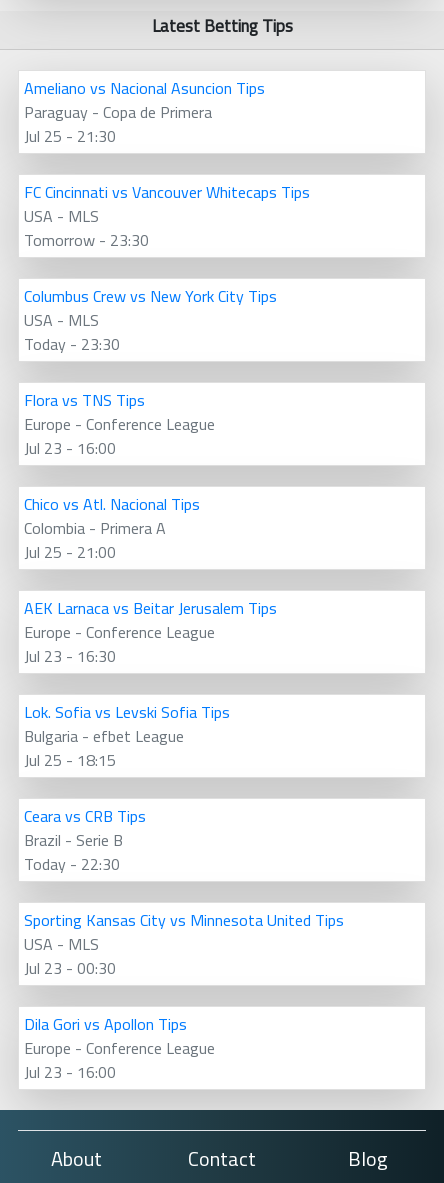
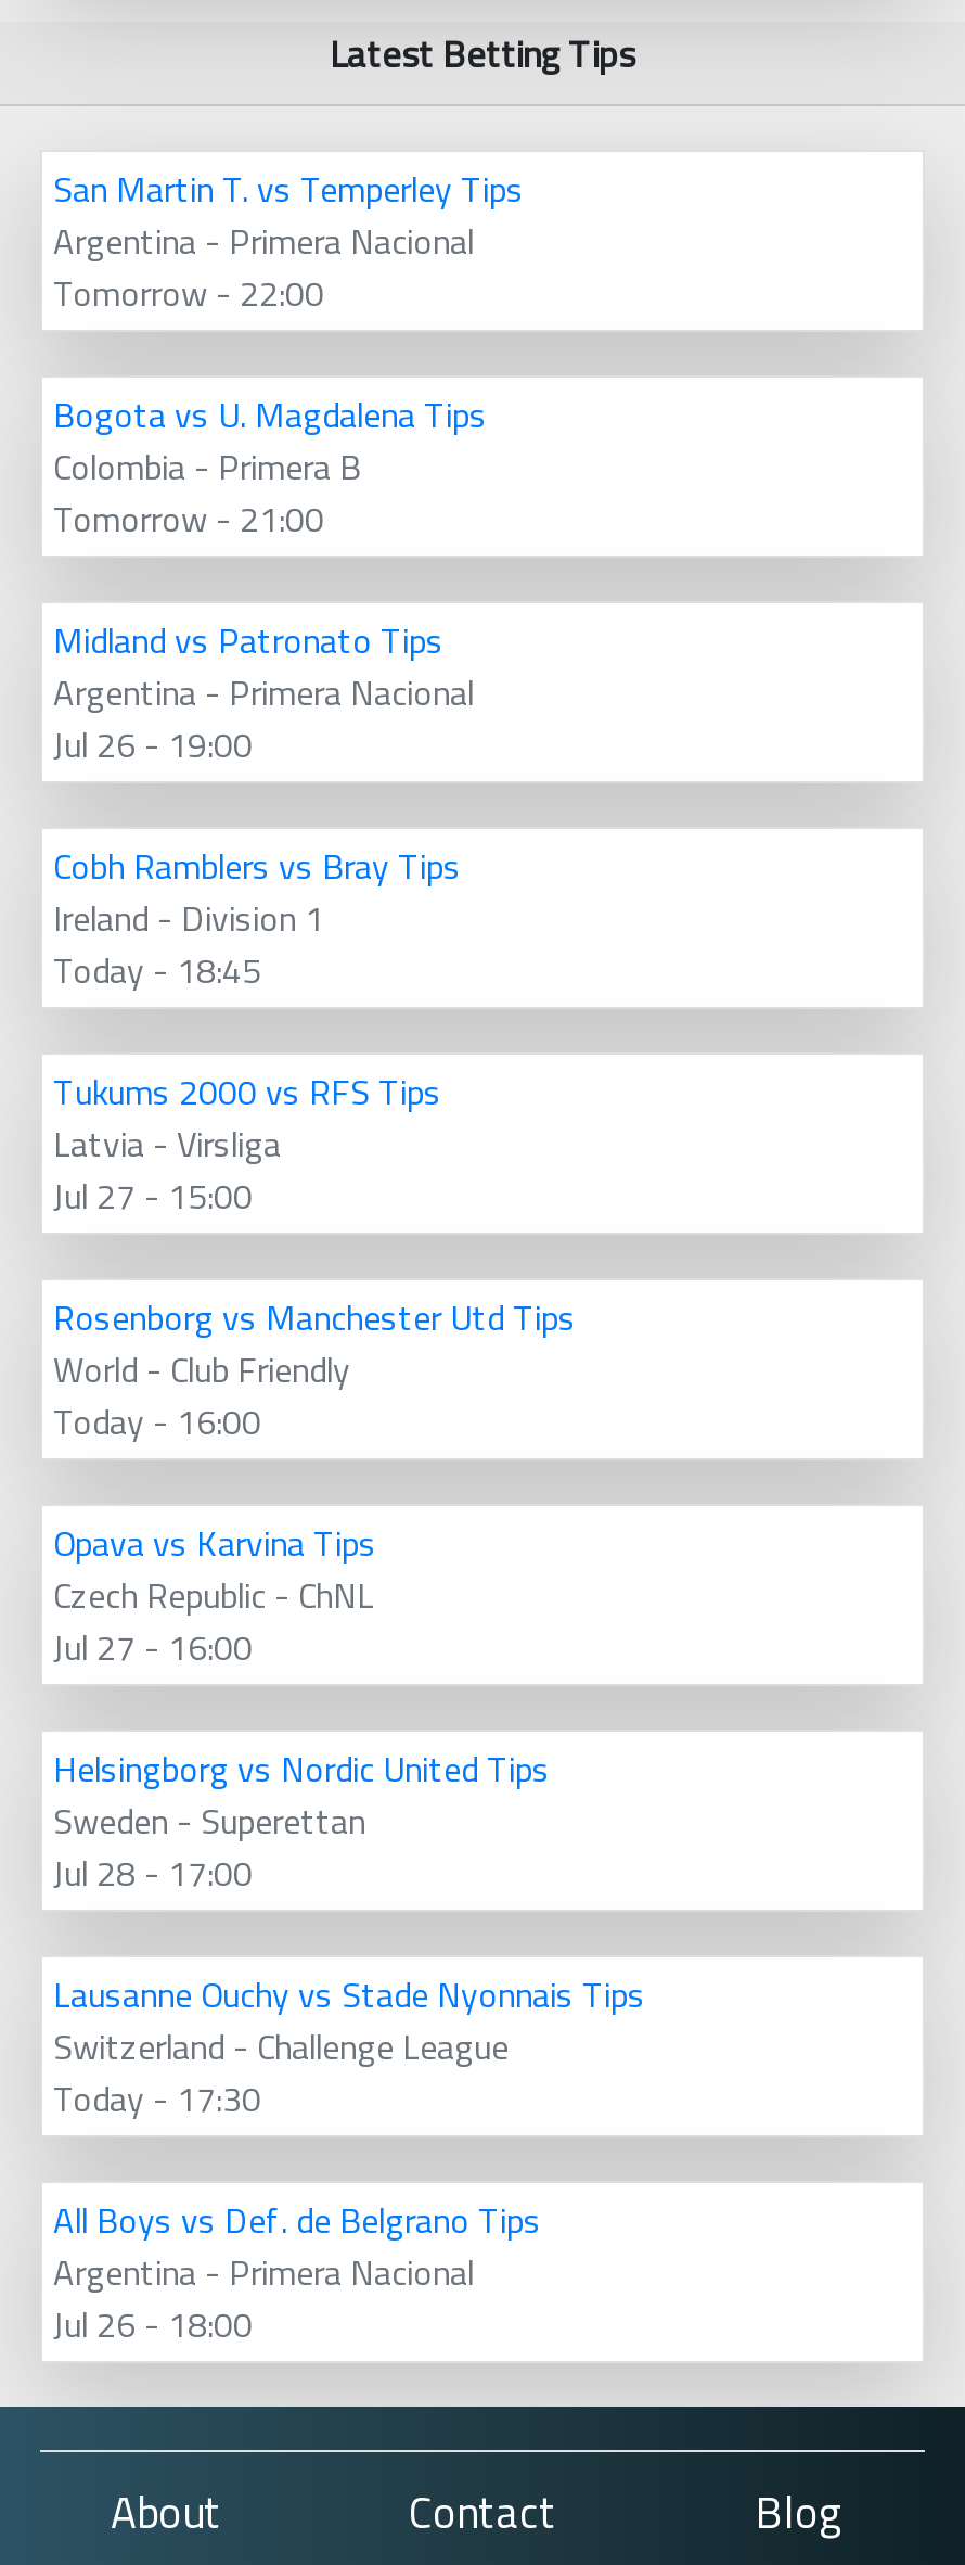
[24,73,265,151] Ameliano vs Nacional Asuncion Tips | Paraguay - Copa de Primera | Jul 25 - 21:30 -> [53,156,524,326] San Martin T. vs Temperley Tips | Argentina - Primera Nacional | Tomorrow - 22:00
[24,177,310,255] FC Cincinnati vs Vancouver Whitecaps Tips | USA - MLS | Tomorrow - 23:30 -> [53,382,487,551] Bogota vs U. Magdalena Tips | Colombia - Primera B | Tomorrow - 21:00
[24,281,277,359] Columbus Crew vs New York City Tips | USA - MLS | Today - 23:30 -> [53,608,474,777] Midland vs Patronato Tips | Argentina - Primera Nacional | Jul 26 - 19:00
[24,385,215,463] Flora vs TNS Tips | Europe - Conference League | Jul 23 - 16:00 -> [53,833,461,1003] Cobh Ramblers vs Bray Tips | Ireland - Division 1 | Today - 18:45
[24,489,200,567] Chico vs Atl. Nacional Tips | Colombia - Primera A | Jul 25 - 21:00 -> [53,1059,441,1228] Tukums 2000 vs RFS Tips | Latvia - Virsliga | Jul 27 - 15:00
[24,593,277,671] AEK Larnaca vs Beitar Jerusalem Tips | Europe - Conference League | Jul 23 - 16:30 -> [53,1285,576,1454] Rosenborg vs Manchester Utd Tips | World - Club Friendly | Today - 16:00
[24,697,230,775] Lok. Sofia vs Levski Sofia Tips | Bulgaria - efbet League | Jul 25 - 18:15 -> [53,1510,376,1680] Opava vs Karvina Tips | Czech Republic - ChNL | Jul 27 - 16:00
[24,801,146,879] Ceara vs CRB Tips | Brazil - Serie B | Today - 22:30 -> [53,1736,550,1905] Helsingborg vs Nordic United Tips | Sweden - Superettan | Jul 28 - 17:00
[24,905,344,983] Sporting Kansas City vs Minnesota United Tips | USA - MLS | Jul 23 - 00:30 -> [53,1962,645,2131] Lausanne Ouchy vs Stade Nyonnais Tips | Switzerland - Challenge League | Today - 17:30
[24,1009,215,1087] Dila Gori vs Apollon Tips | Europe - Conference League | Jul 23 - 16:00 -> [53,2187,541,2357] All Boys vs Def. de Belgrano Tips | Argentina - Primera Nacional | Jul 26 - 18:00

